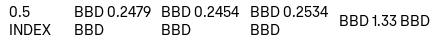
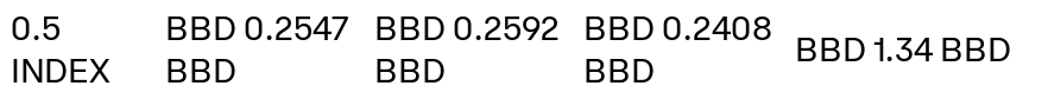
[74,3,151,21] BBD 0.2479 -> [165,8,348,50] BBD 0.2547
[161,3,239,21] BBD 0.2454 -> [374,8,560,50] BBD 0.2592
[250,3,328,21] BBD 0.2534 -> [583,8,771,50] BBD 0.2408
[339,12,430,30] BBD 1.33 BBD -> [795,29,1011,71] BBD 1.34 BBD

